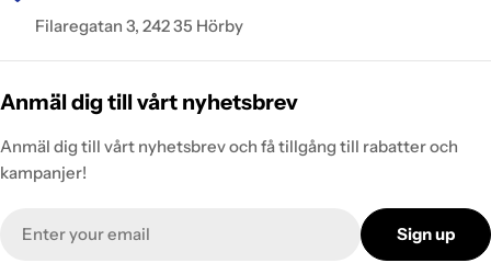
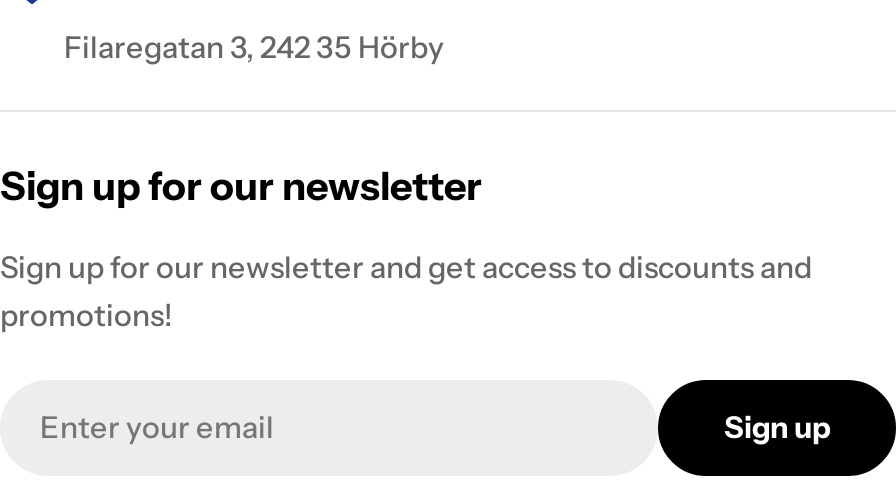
[0,89,298,115] Anmäl dig till vårt nyhetsbrev -> [0,163,482,211] Sign up for our newsletter
[0,136,458,183] Anmäl dig till vårt nyhetsbrev och få tillgång till rabatter och | kampanjer! -> [0,249,812,335] Sign up for our newsletter and get access to discounts and | promotions!

